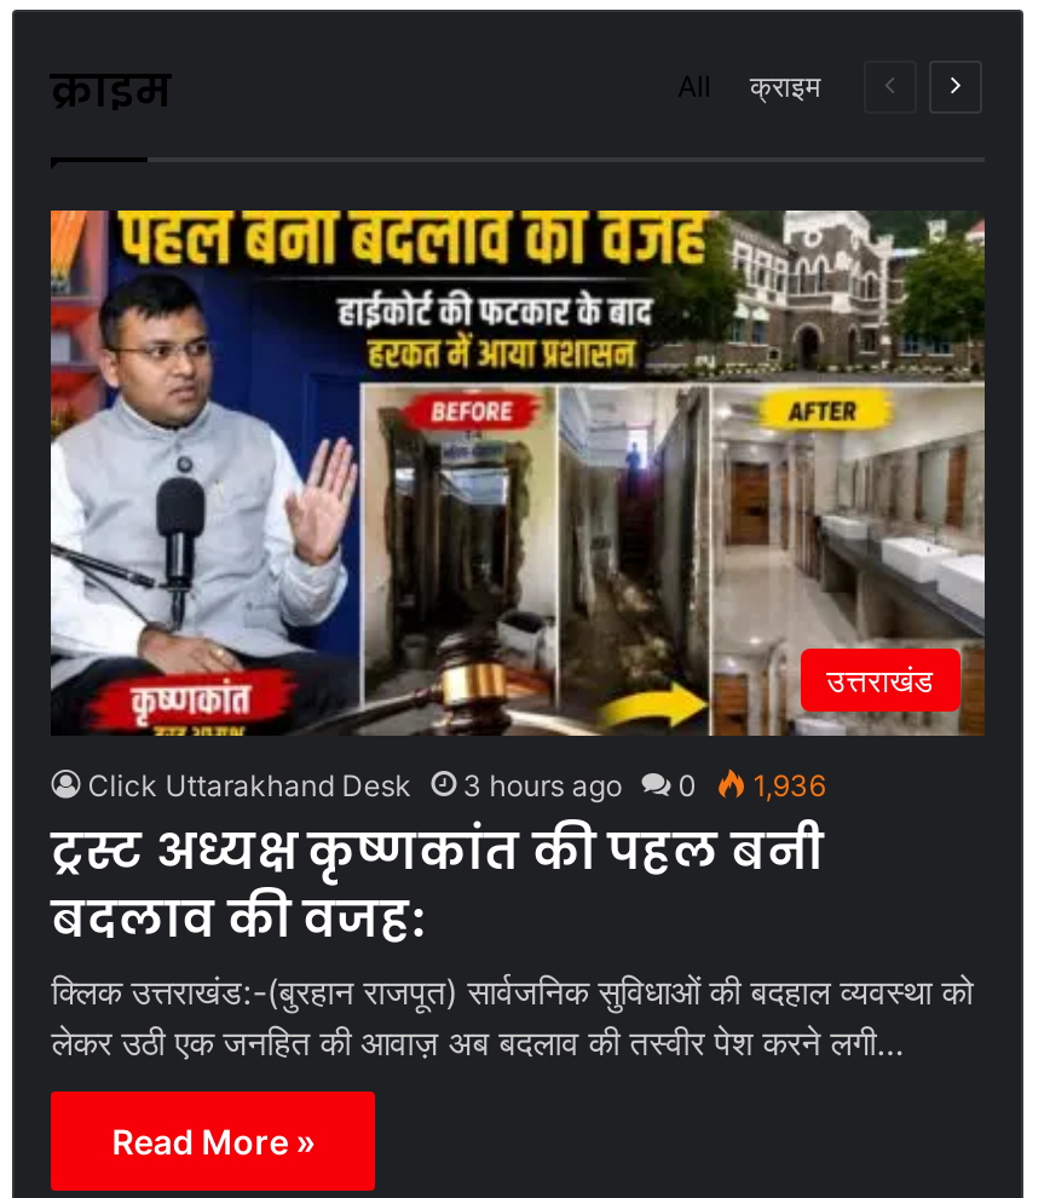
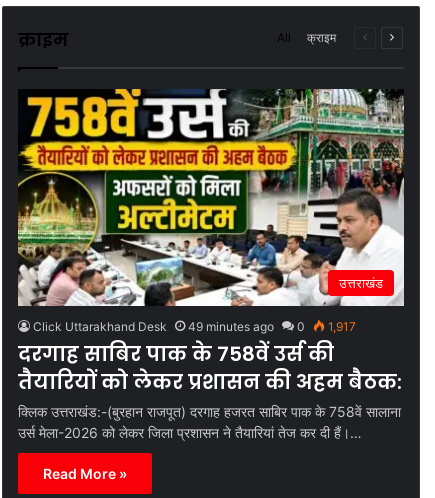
[48,208,987,804] [image] | 3 hours ago -> [17,88,405,334] [image] | 49 minutes ago
[52,768,973,1063] 1,936 | ट्रस्ट अध्यक्ष कृष्णकांत की पहल बनी | बदलाव की वजह: | क्लिक उत्तराखंड:-(बुरहान राजपूत) सार्वजनिक सुविधाओं की बदहाल व्यवस्था को | लेकर उठी एक जनहित की आवाज़ अब बदलाव की तस्वीर पेश करने लगी… -> [18,319,402,441] 1,917 | दरगाह साबिर पाक के 758वें उर्स की | तैयारियों को लेकर प्रशासन की अहम बैठक: | क्लिक उत्तराखंड:-(बुरहान राजपूत) दरगाह हजरत साबिर पाक के 758वें सालाना | उर्स मेला-2026 को लेकर जिला प्रशासन ने तैयारियां तेज कर दी हैं।…

